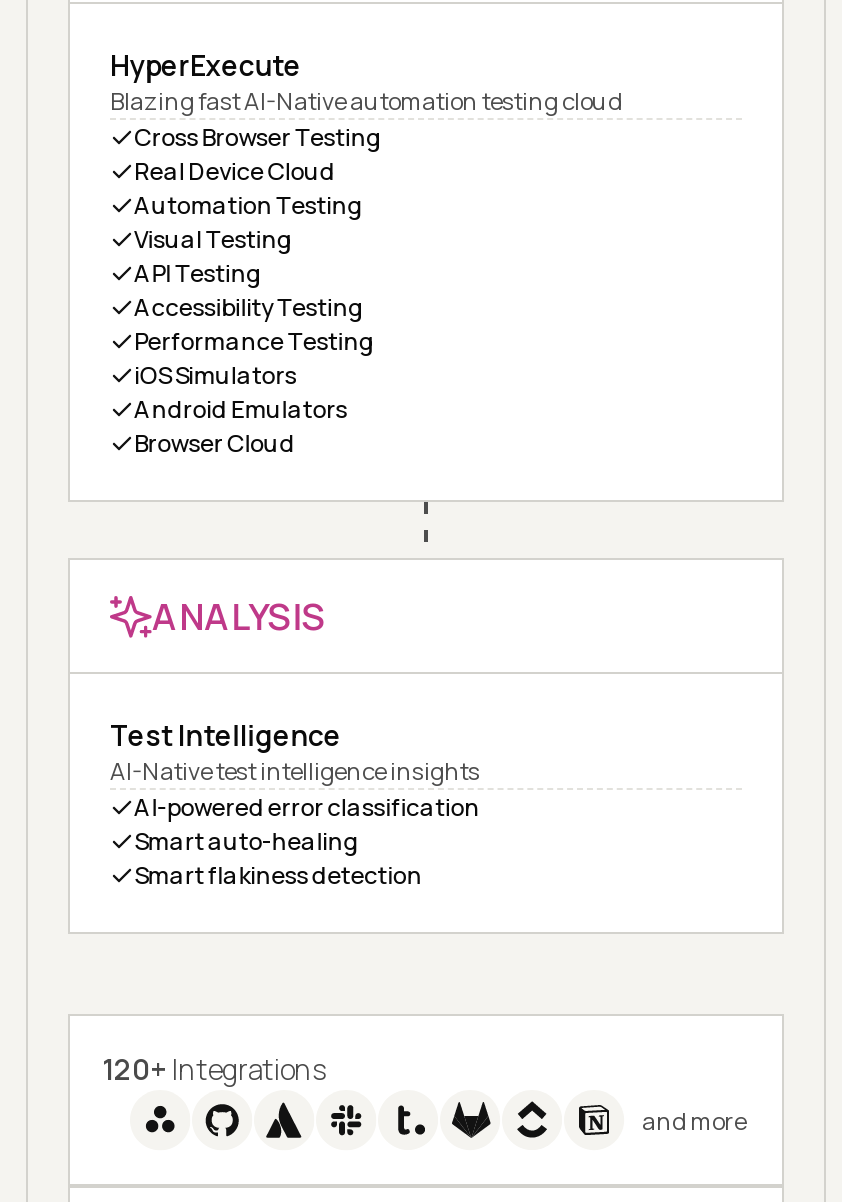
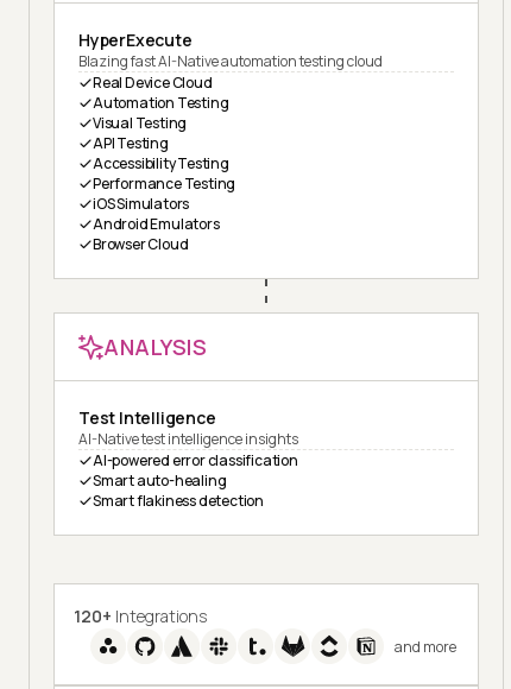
[134,120,382,154] Cross Browser Testing -> none

